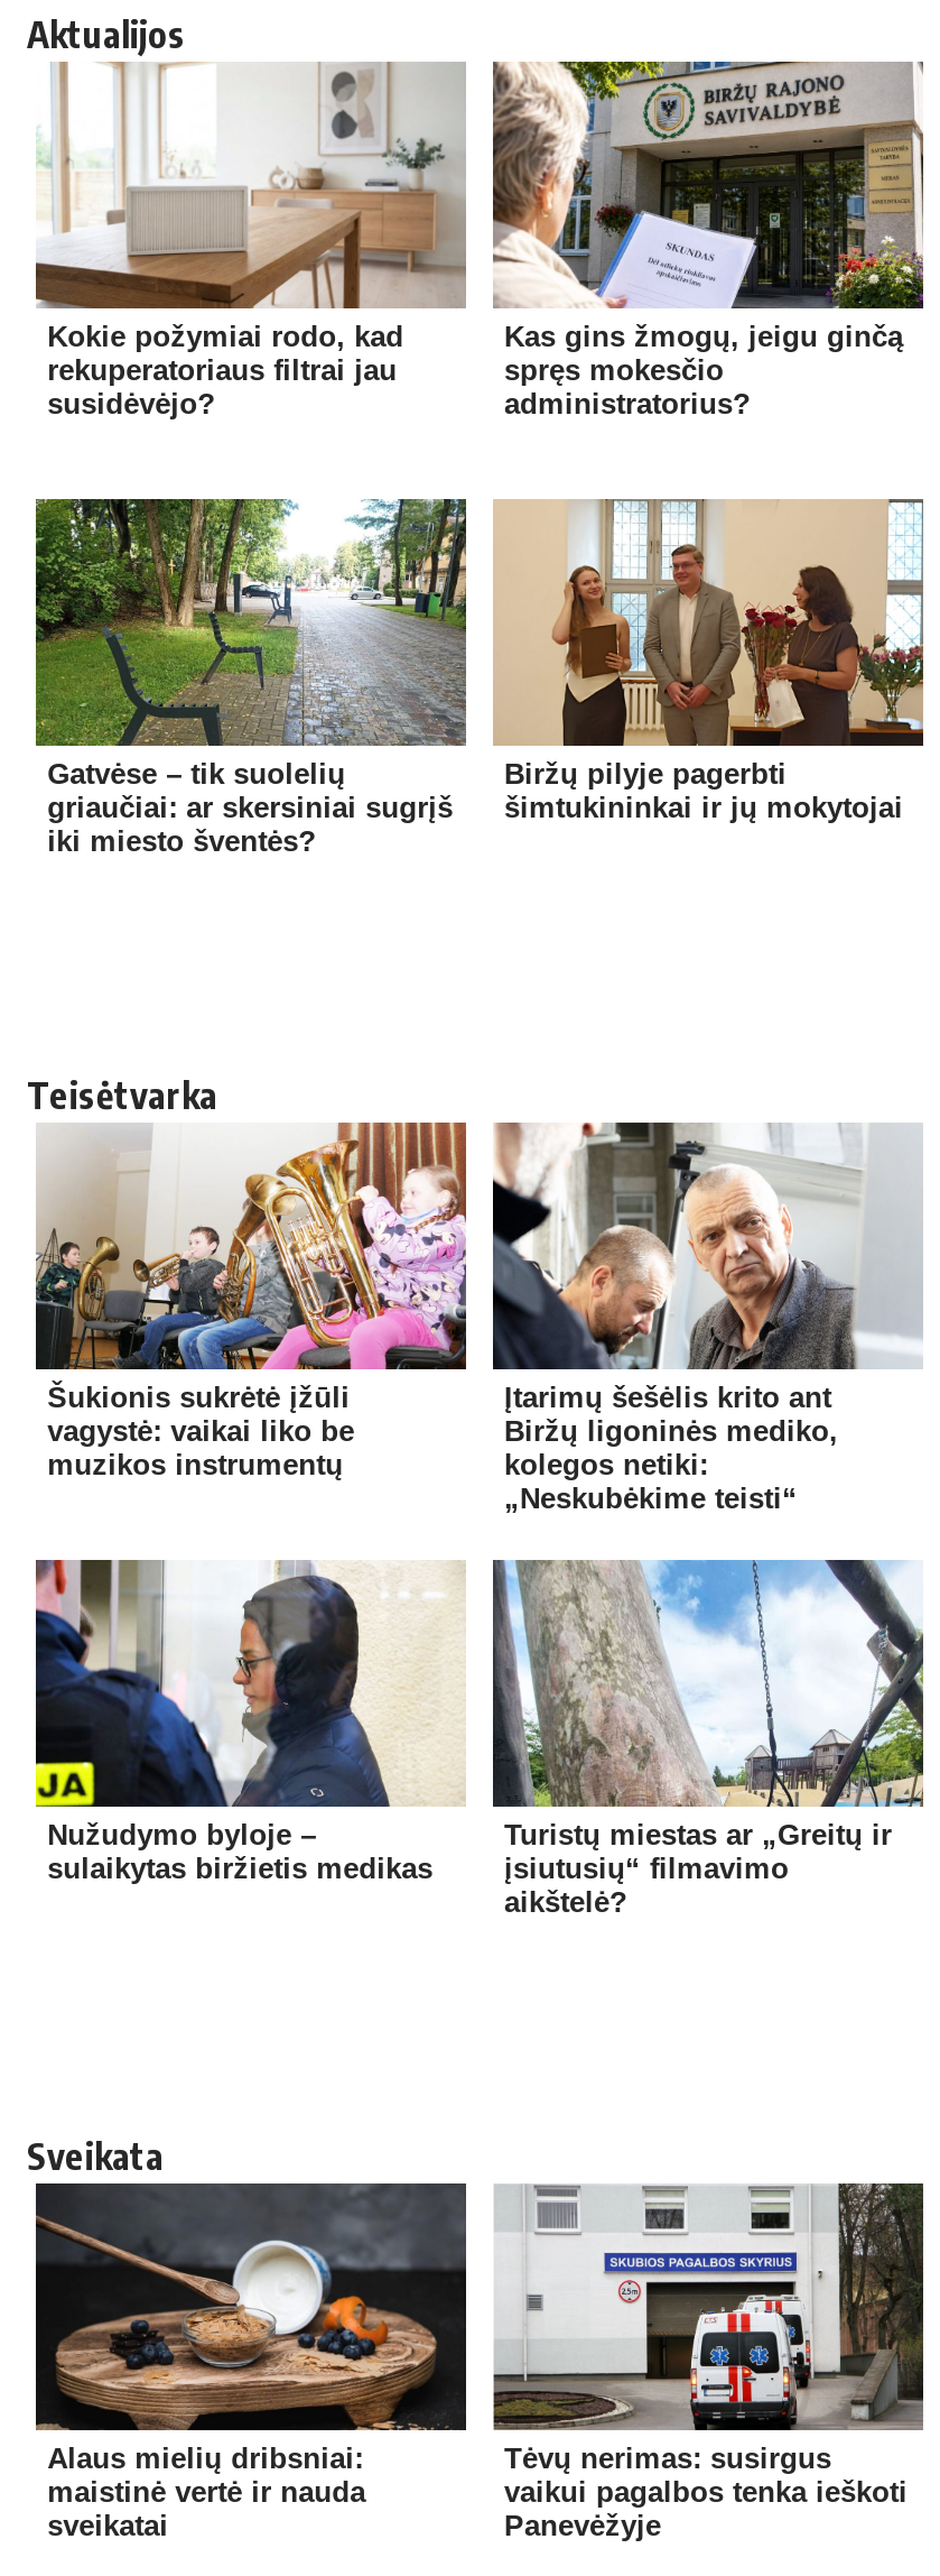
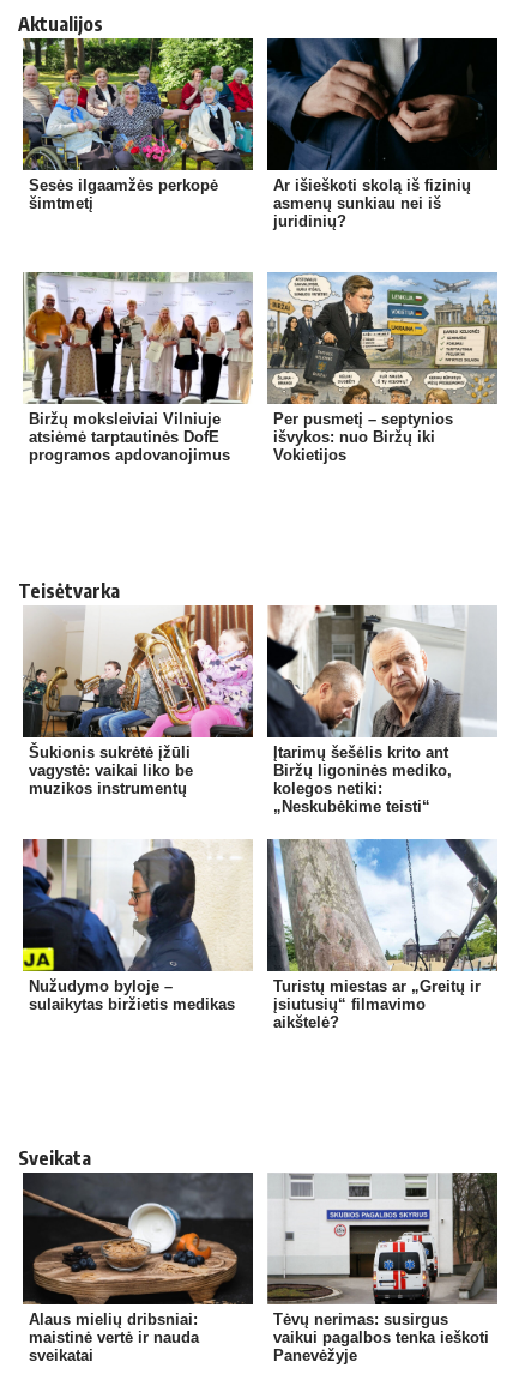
[36,62,468,421] [image] | Kokie požymiai rodo, kad | rekuperatoriaus filtrai jau | susidėvėjo? -> [22,37,254,212] [image] | Sesės ilgaamžės perkopė | šimtmetį
[491,59,925,421] [image] | Kas gins žmogų, jeigu ginčą | spręs mokesčio | administratorius? -> [266,37,499,230] [image] | Ar išieškoti skolą iš fizinių | asmenų sunkiau nei iš | juridinių?
[34,497,468,858] [image] | Gatvėse – tik suolelių | griaučiai: ar skersiniai sugrįš | iki miesto šventės? -> [23,271,253,464] [image] | Biržų moksleiviai Vilniuje | atsiėmė tarptautinės DofE | programos apdovanojimus
[493,497,923,824] [image] | Biržų pilyje pagerbti | šimtukininkai ir jų mokytojai -> [267,272,497,464] [image] | Per pusmetį – septynios | išvykos: nuo Biržų iki | Vokietijos

